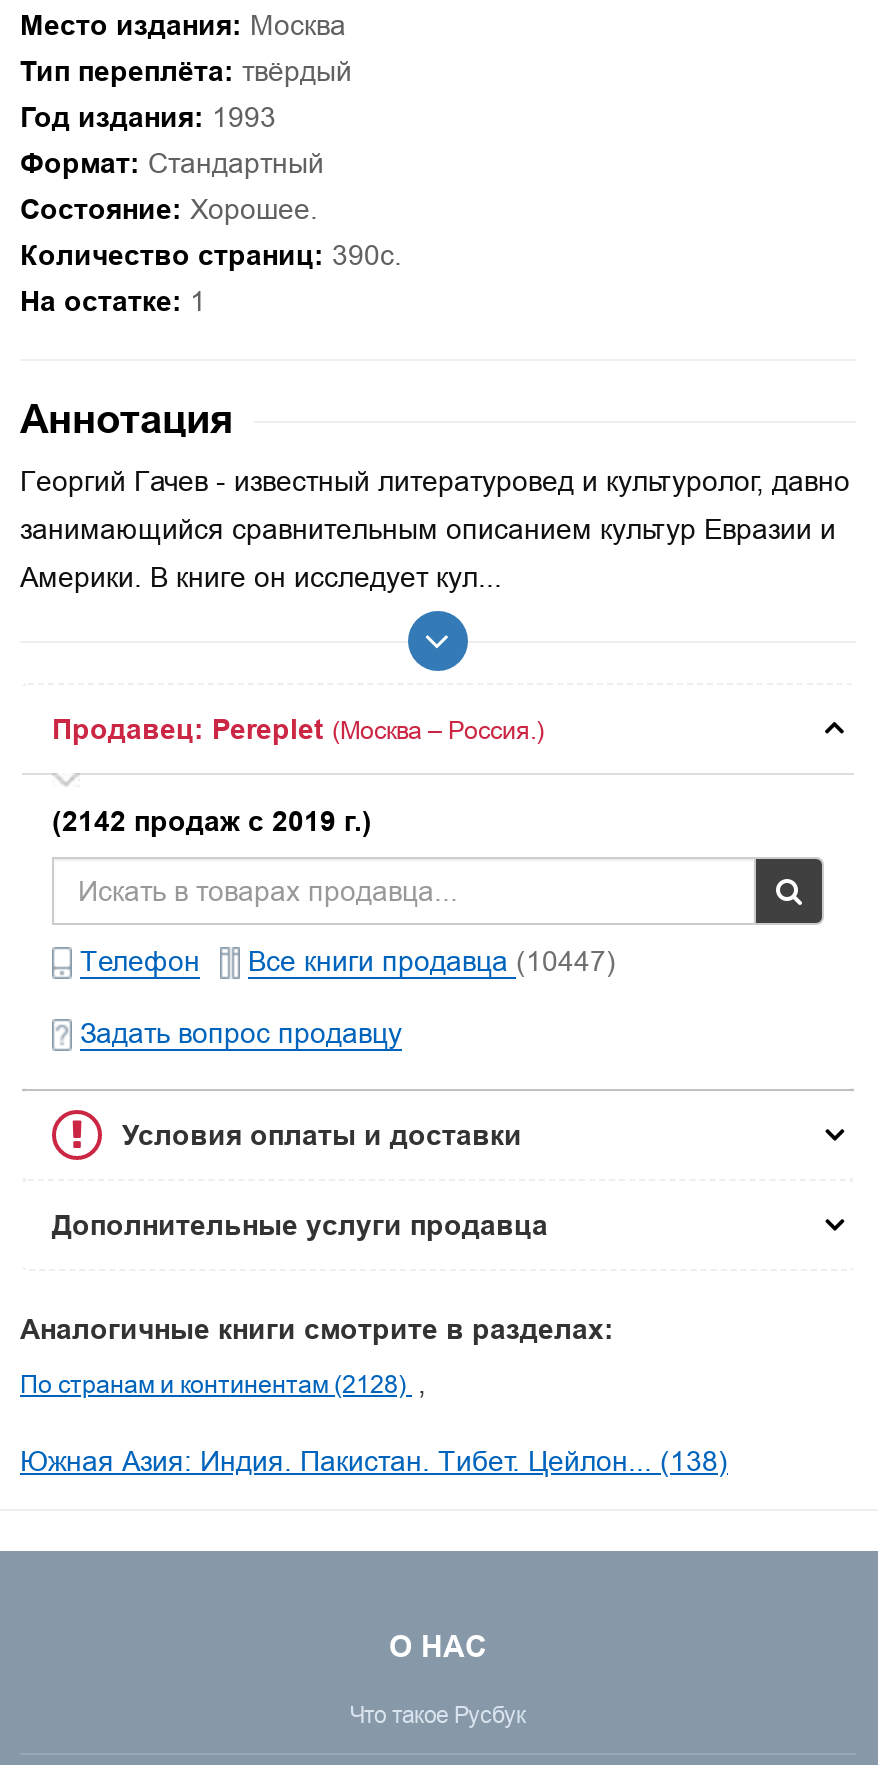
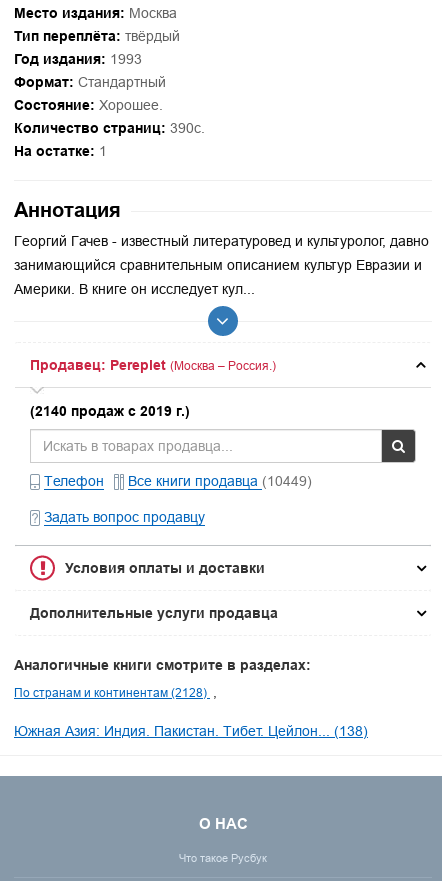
[52,805,372,837] (2142 продаж с 2019 г.) -> [30,403,190,419] (2140 продаж с 2019 г.)
[248,945,616,977] Все книги продавца (10447) -> [128,473,312,489] Все книги продавца (10449)

